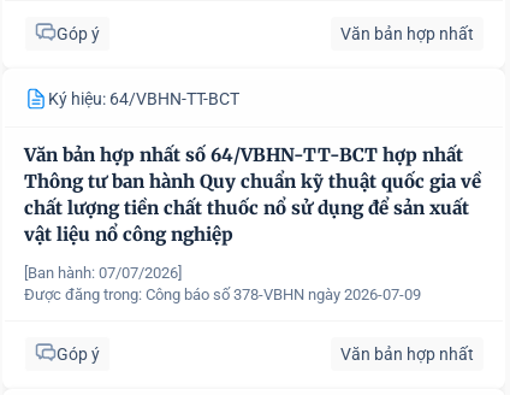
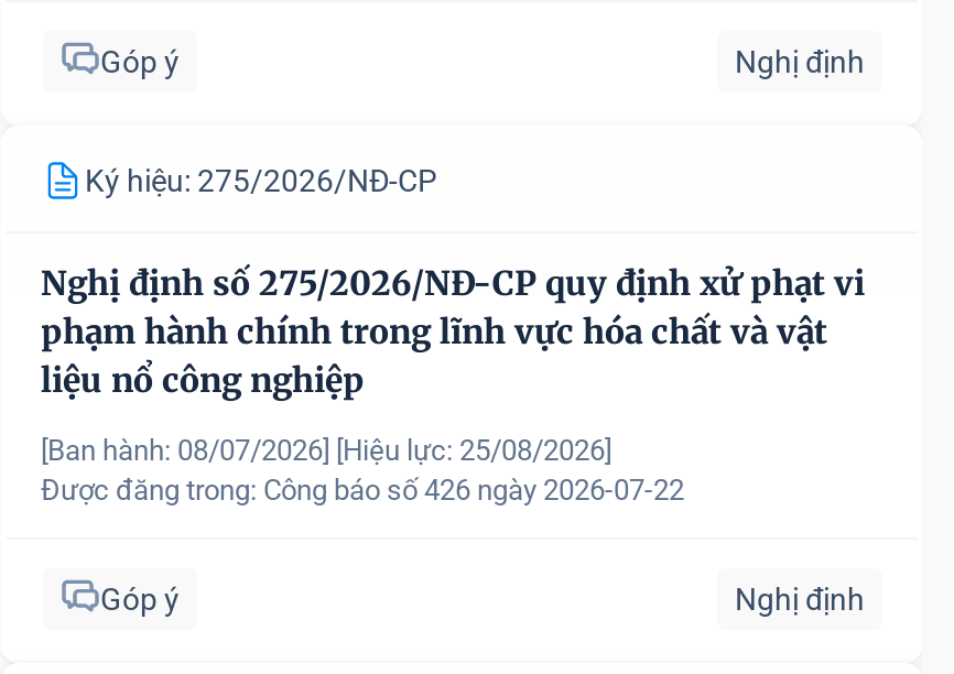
[340,23,474,43] Văn bản hợp nhất -> [735,43,865,78] Nghị định
[48,89,239,108] Ký hiệu: 64/VBHN-TT-BCT -> [85,162,437,197] Ký hiệu: 275/2026/NĐ-CP
[24,143,481,245] Văn bản hợp nhất số 64/VBHN-TT-BCT hợp nhất | Thông tư ban hành Quy chuẩn kỹ thuật quốc gia về | chất lượng tiền chất thuốc nổ sử dụng để sản xuất | vật liệu nổ công nghiệp -> [41,261,865,400] Nghị định số 275/2026/NĐ-CP quy định xử phạt vi | phạm hành chính trong lĩnh vực hóa chất và vật | liệu nổ công nghiệp
[24,263,421,303] [Ban hành: 07/07/2026] | Được đăng trong: Công báo số 378-VBHN ngày 2026-07-09 -> [41,433,684,506] [Ban hành: 08/07/2026] [Hiệu lực: 25/08/2026] | Được đăng trong: Công báo số 426 ngày 2026-07-22
[340,344,474,363] Văn bản hợp nhất -> [735,580,865,616] Nghị định

